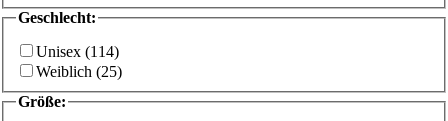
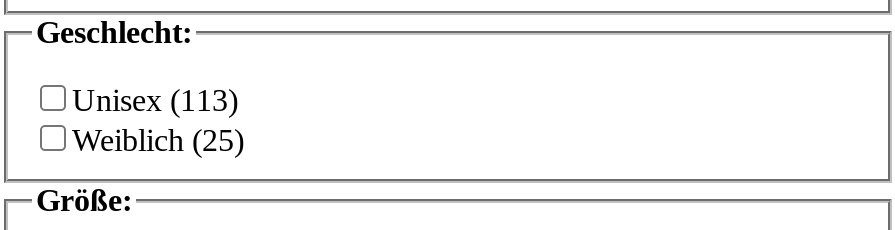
[36,43,119,60] Unisex (114) -> [72,82,238,116] Unisex (113)

